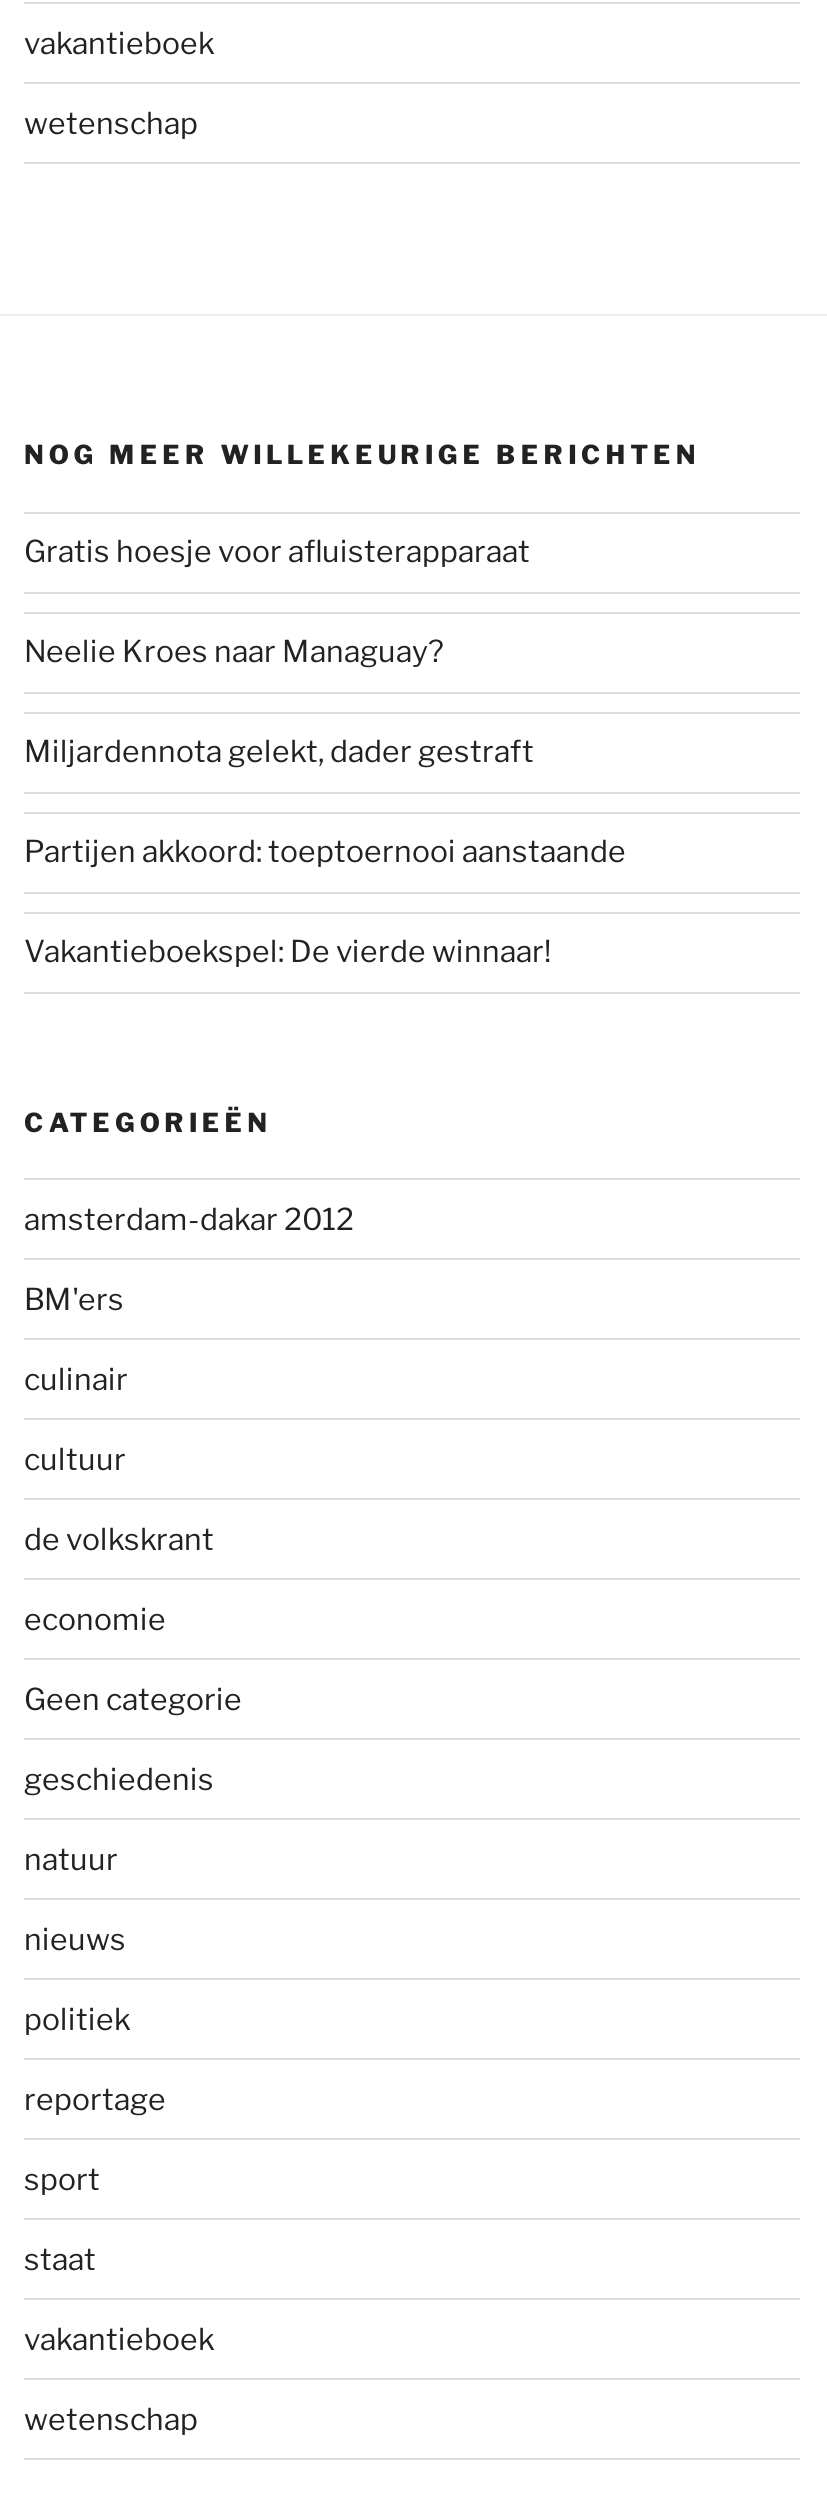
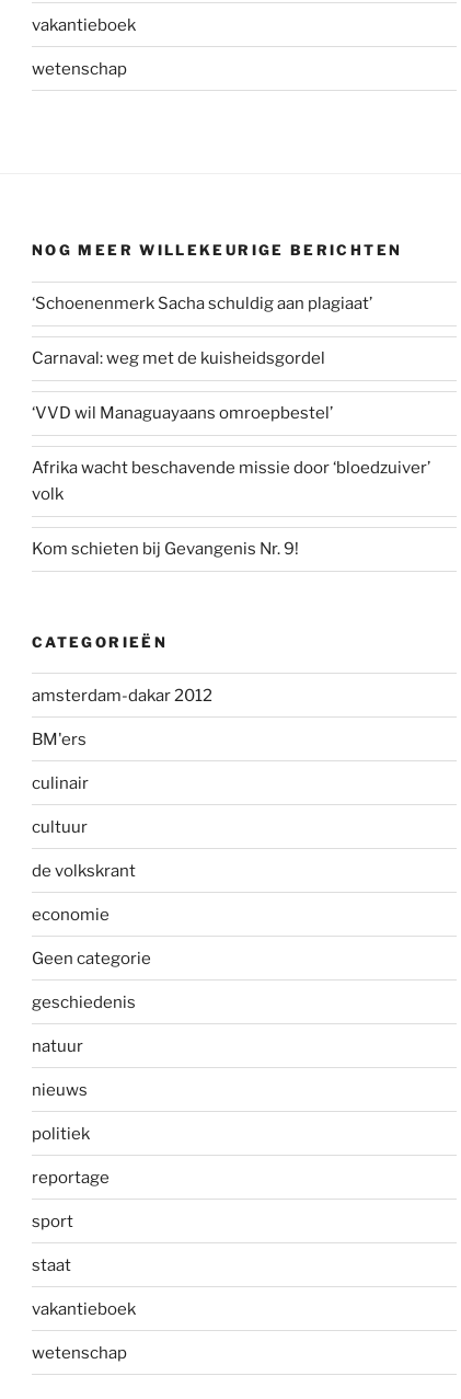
[24,534,530,570] Gratis hoesje voor afluisterapparaat -> [32,294,372,314] ‘Schoenenmerk Sacha schuldig aan plagiaat’
[24,634,444,670] Neelie Kroes naar Managuay? -> [32,349,325,369] Carnaval: weg met de kuisheidsgordel
[24,734,534,770] Miljardennota gelekt, dader gestraft -> [32,404,333,423] ‘VVD wil Managuayaans omroepbestel’
[24,834,626,870] Partijen akkoord: toeptoernooi aanstaande -> [32,458,430,504] Afrika wacht beschavende missie door ‘bloedzuiver’ | volk
[24,934,552,970] Vakantieboekspel: De vierde winnaar! -> [32,540,299,559] Kom schieten bij Gevangenis Nr. 9!

